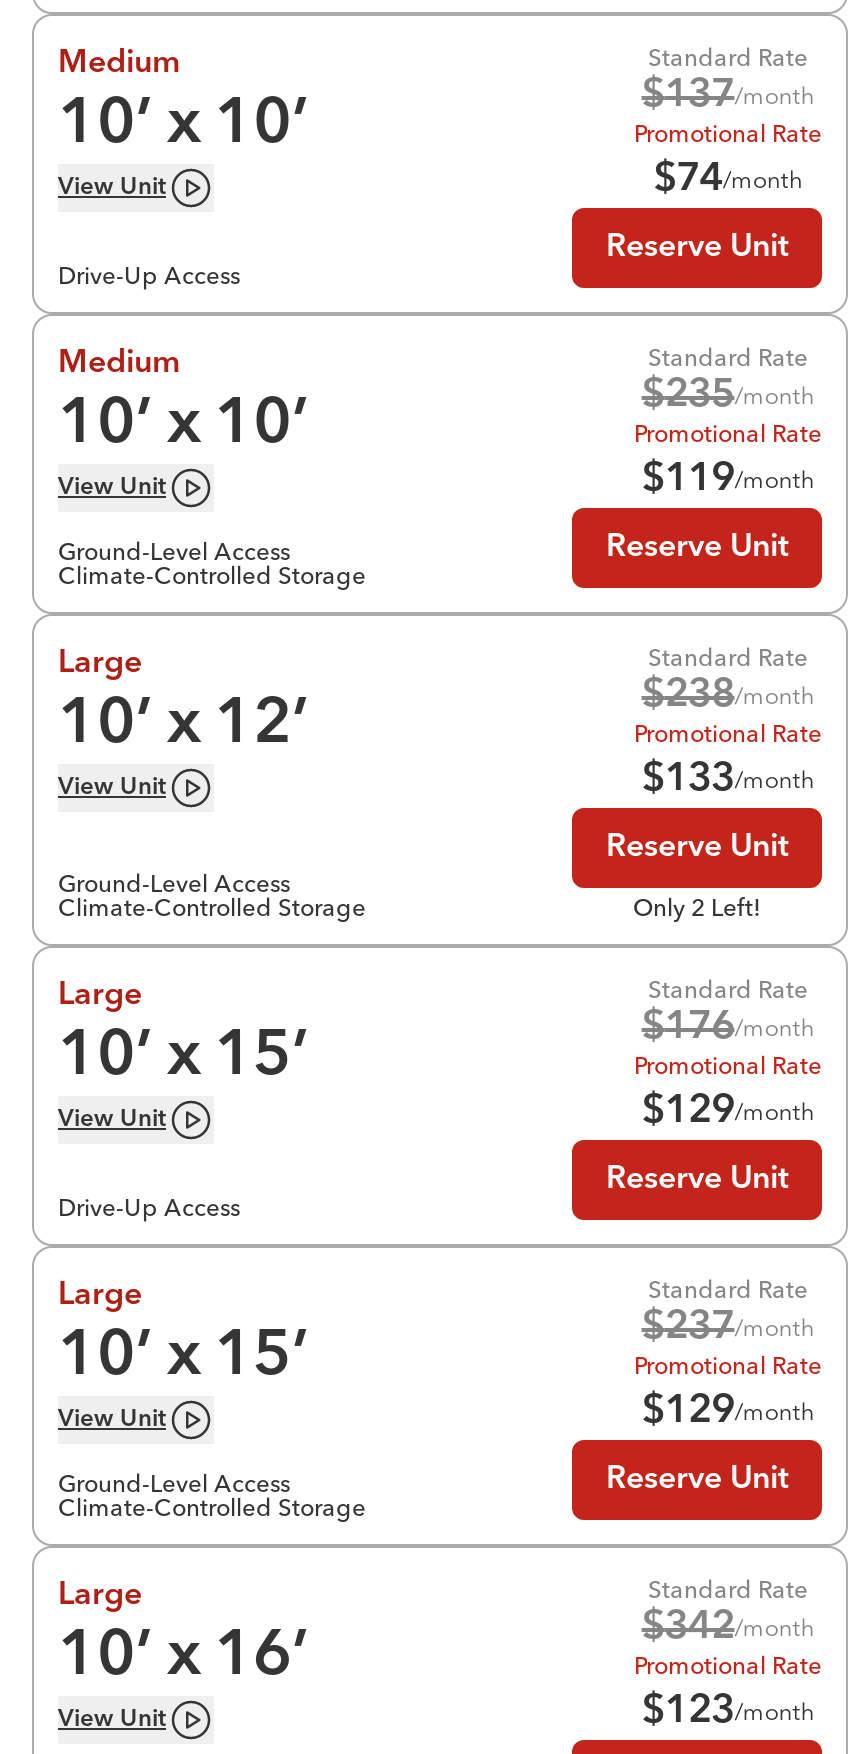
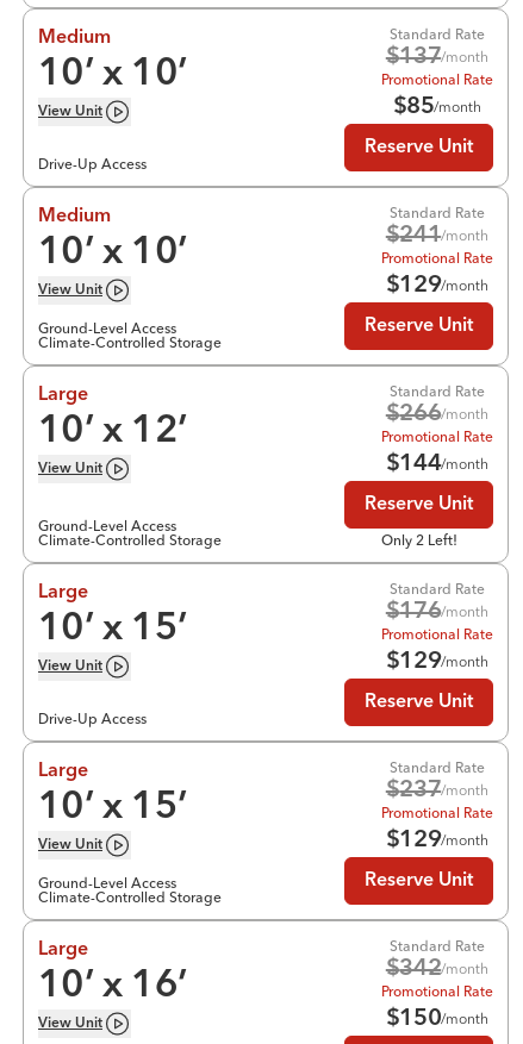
[653,160,803,200] $74/month -> [393,95,482,119] $85/month
[642,376,814,416] $235/month -> [386,224,489,248] $241/month
[642,460,814,500] $119/month -> [386,274,489,298] $129/month
[642,676,814,716] $238/month -> [386,402,489,426] $266/month
[642,760,814,800] $133/month -> [386,452,489,476] $144/month
[642,1692,814,1732] $123/month -> [386,1007,489,1031] $150/month

